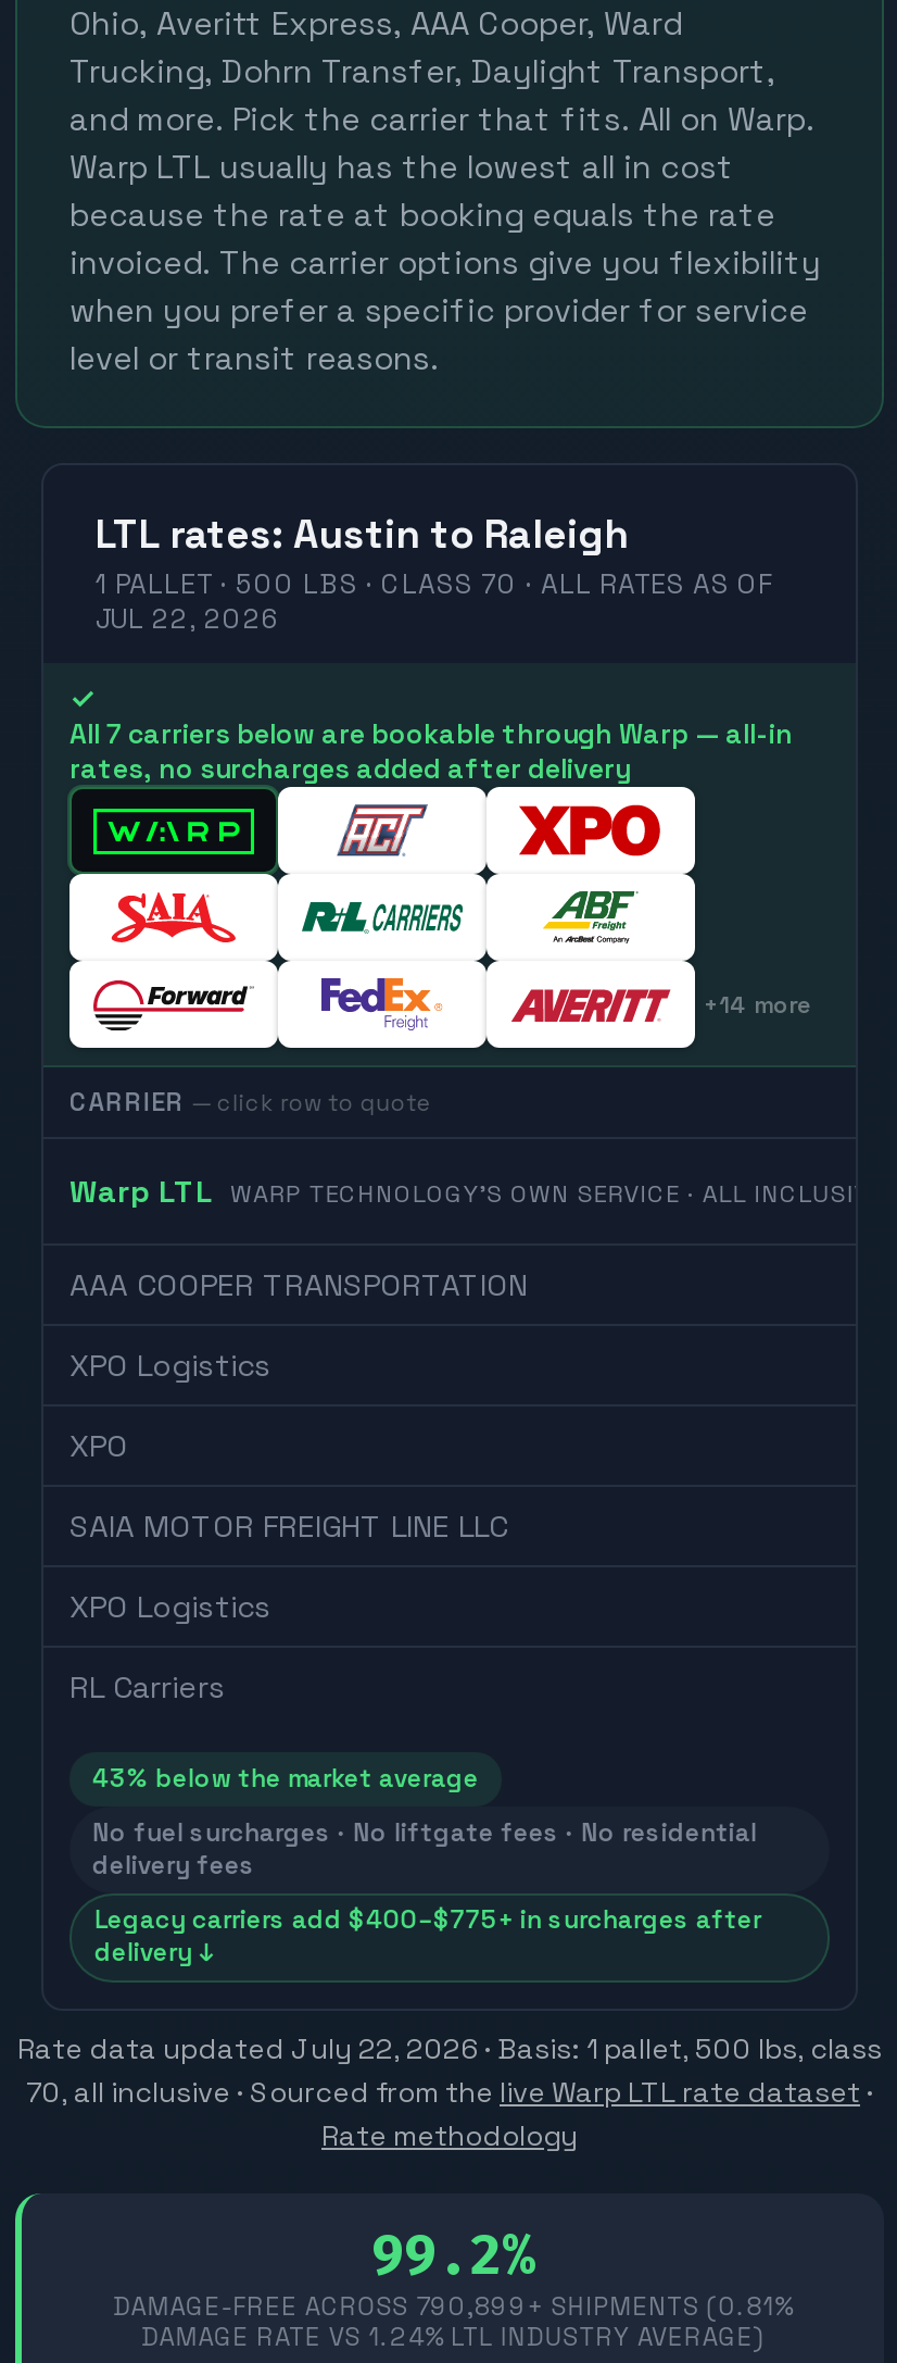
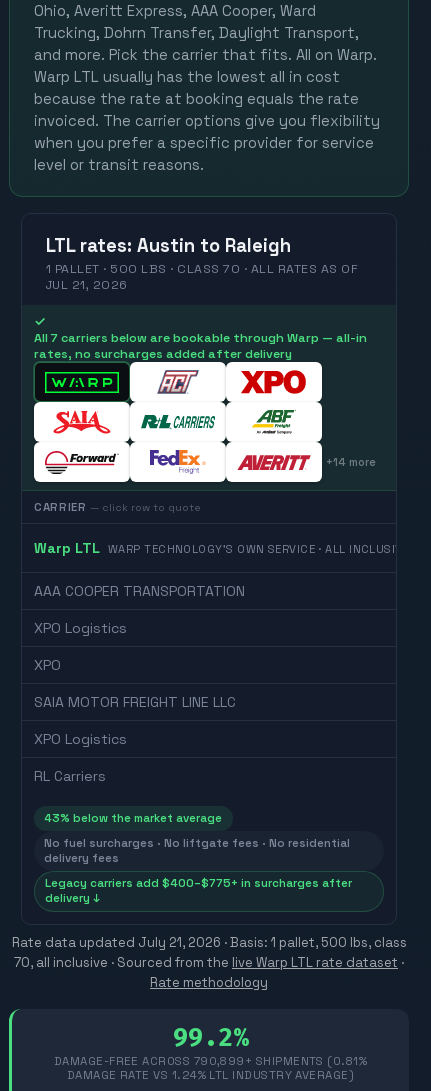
[96,603,280,638] JUL 22, 2026 -> [46,277,128,293] JUL 21, 2026
[17,2031,882,2068] Rate data updated July 22, 2026 · Basis: 1 pallet, 500 lbs, class -> [11,934,406,951] Rate data updated July 21, 2026 · Basis: 1 pallet, 500 lbs, class

